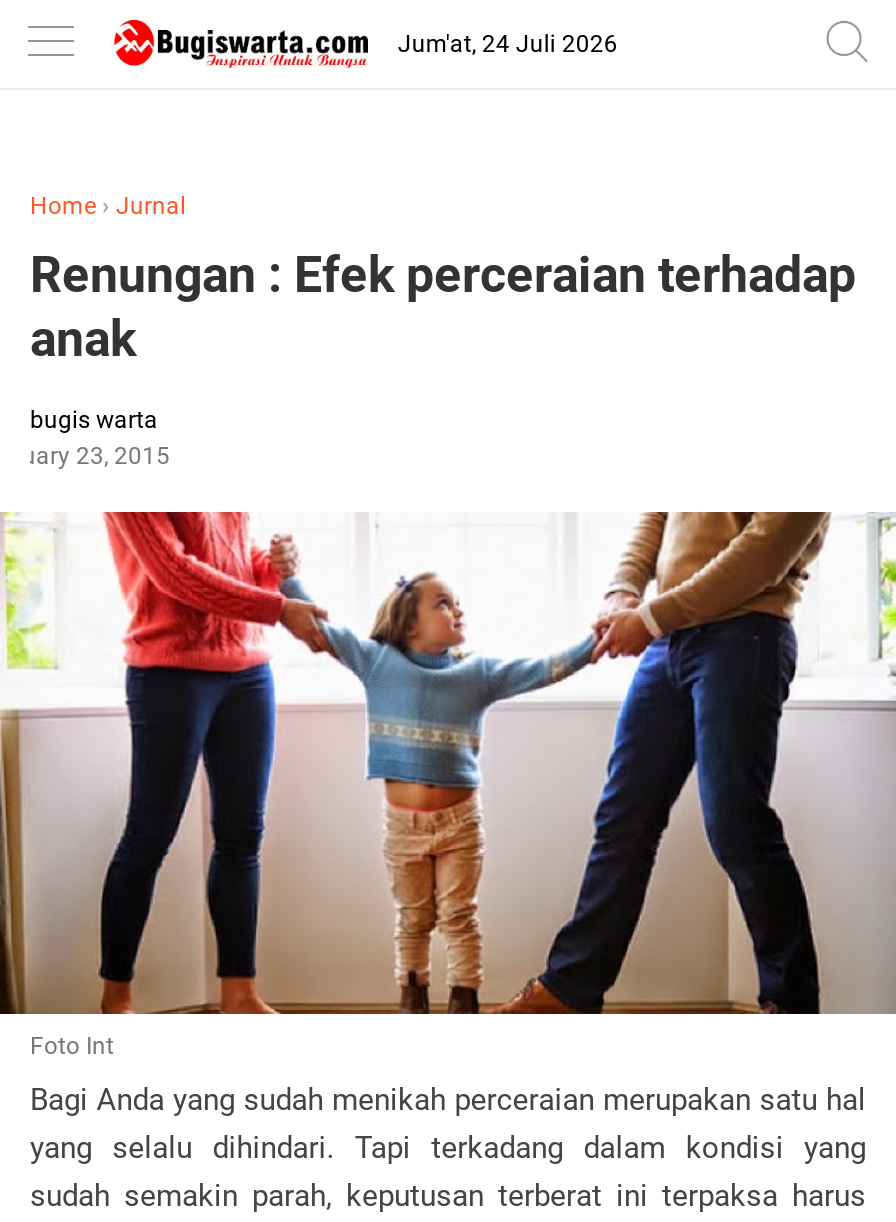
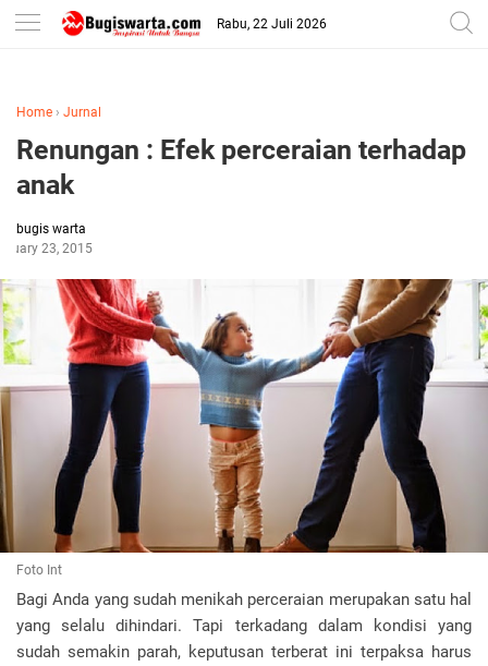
[398,30,618,58] Jum'at, 24 Juli 2026 -> [217,16,327,32] Rabu, 22 Juli 2026

